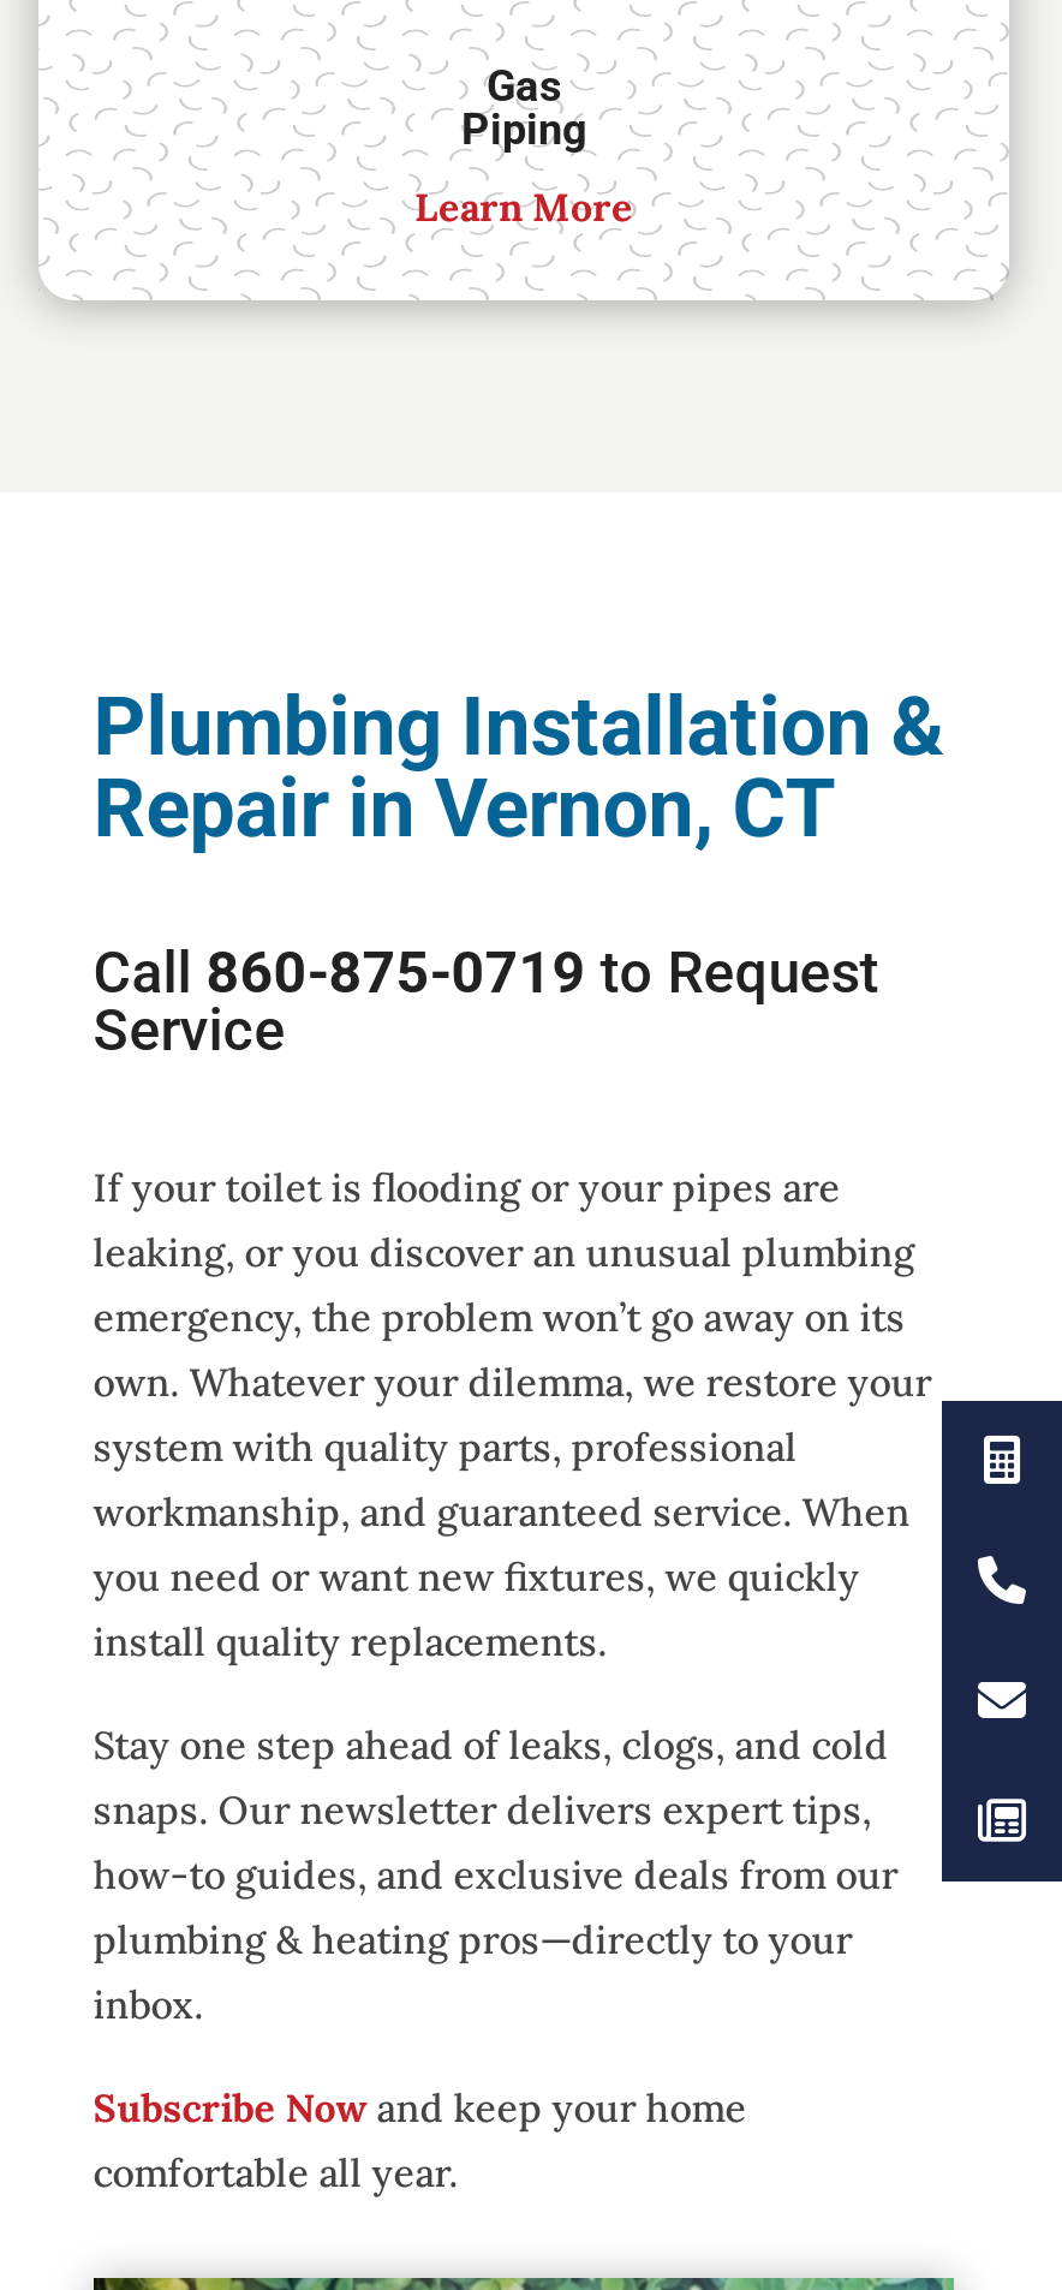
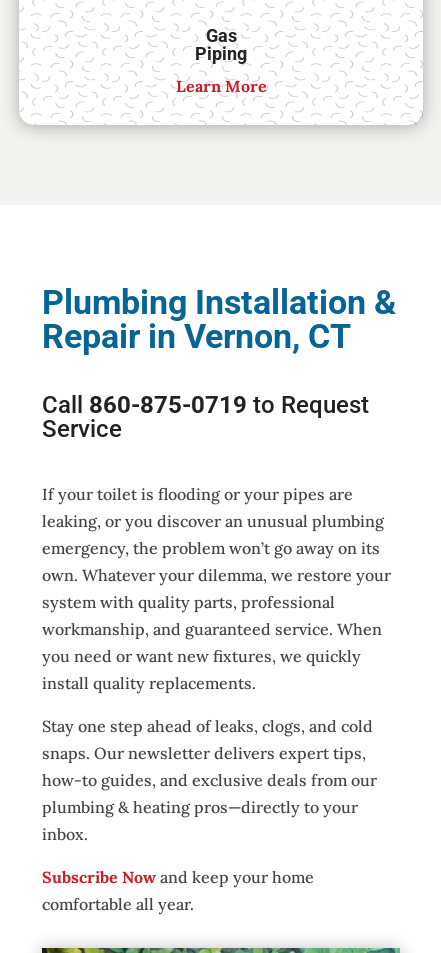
[939,1399,1055,1884] [image] -> none

